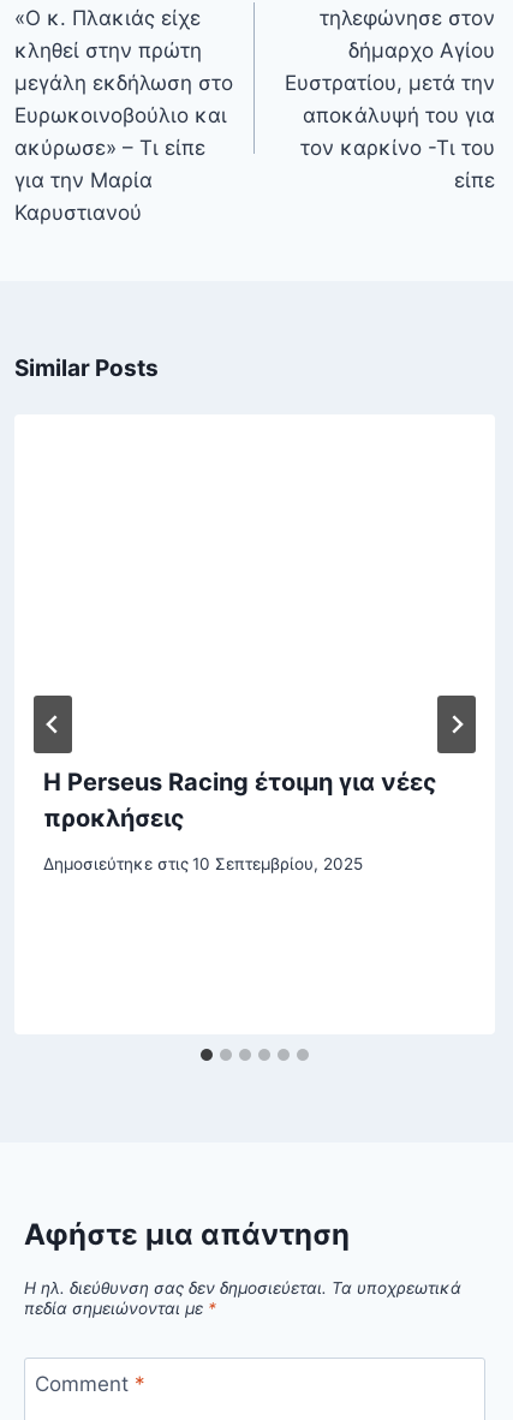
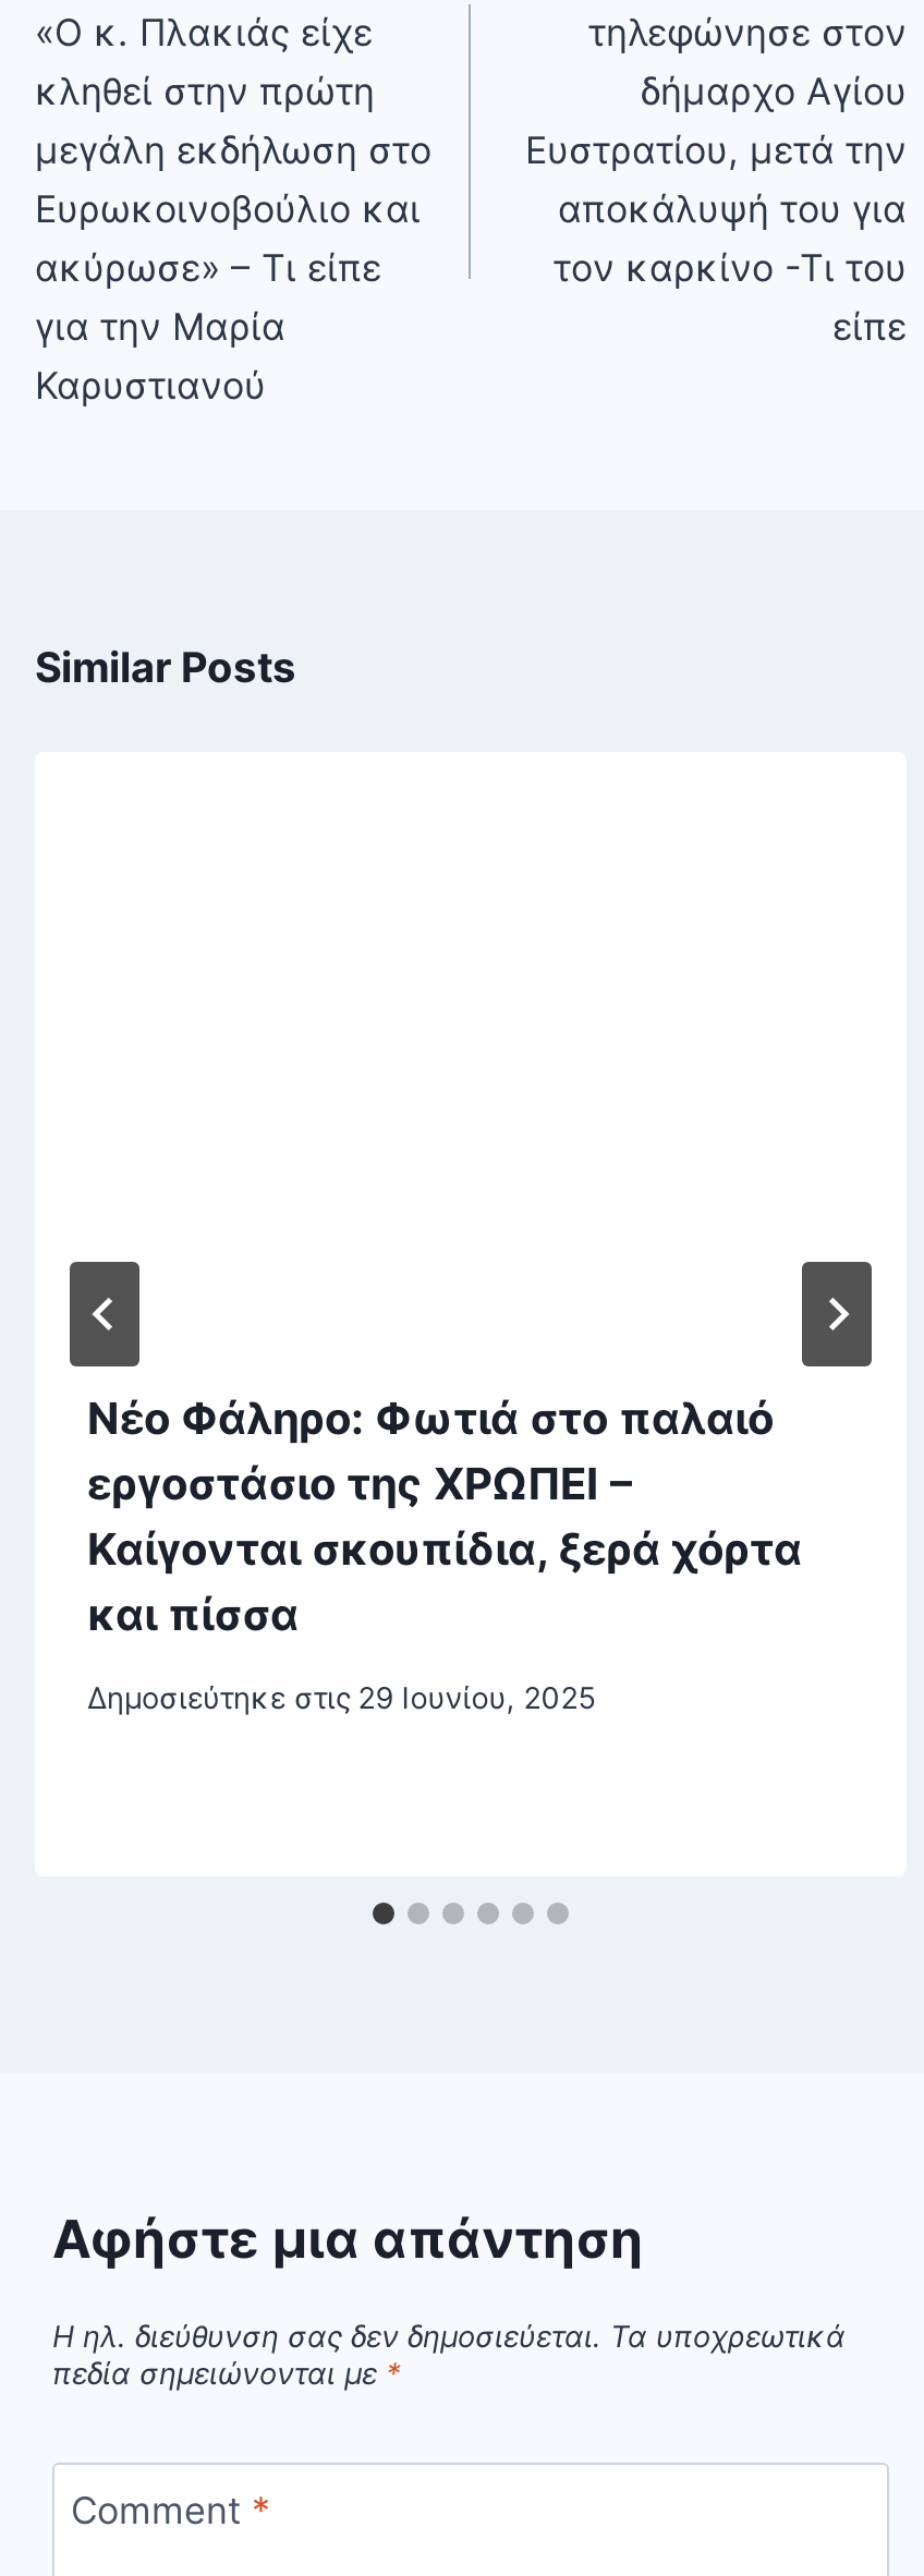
[43,767,437,832] Η Perseus Racing έτοιμη για νέες | προκλήσεις -> [87,1392,802,1641] Νέο Φάληρο: Φωτιά στο παλαιό | εργοστάσιο της ΧΡΩΠΕΙ – | Καίγονται σκουπίδια, ξερά χόρτα | και πίσσα
[43,855,363,874] Δημοσιεύτηκε στις 10 Σεπτεμβρίου, 2025 -> [87,1681,595,1716] Δημοσιεύτηκε στις 29 Ιουνίου, 2025

